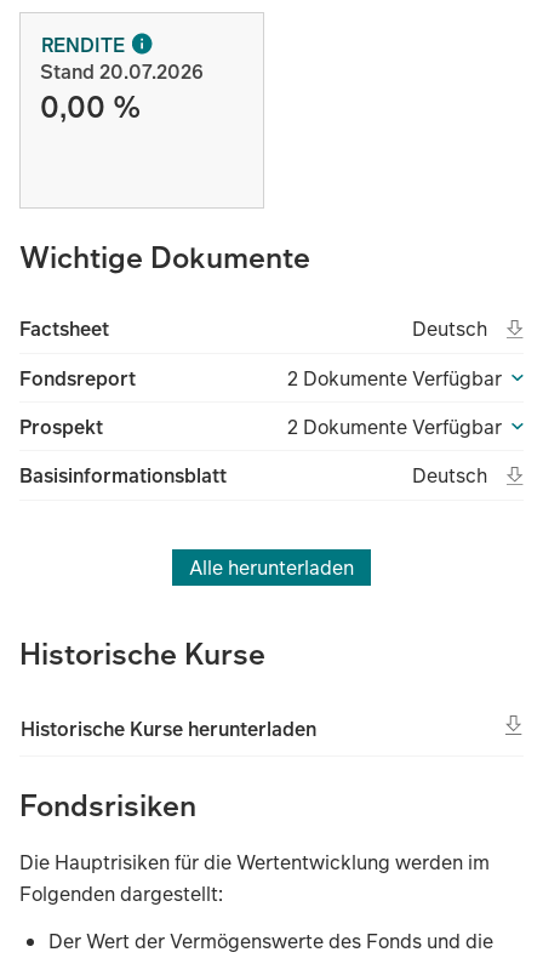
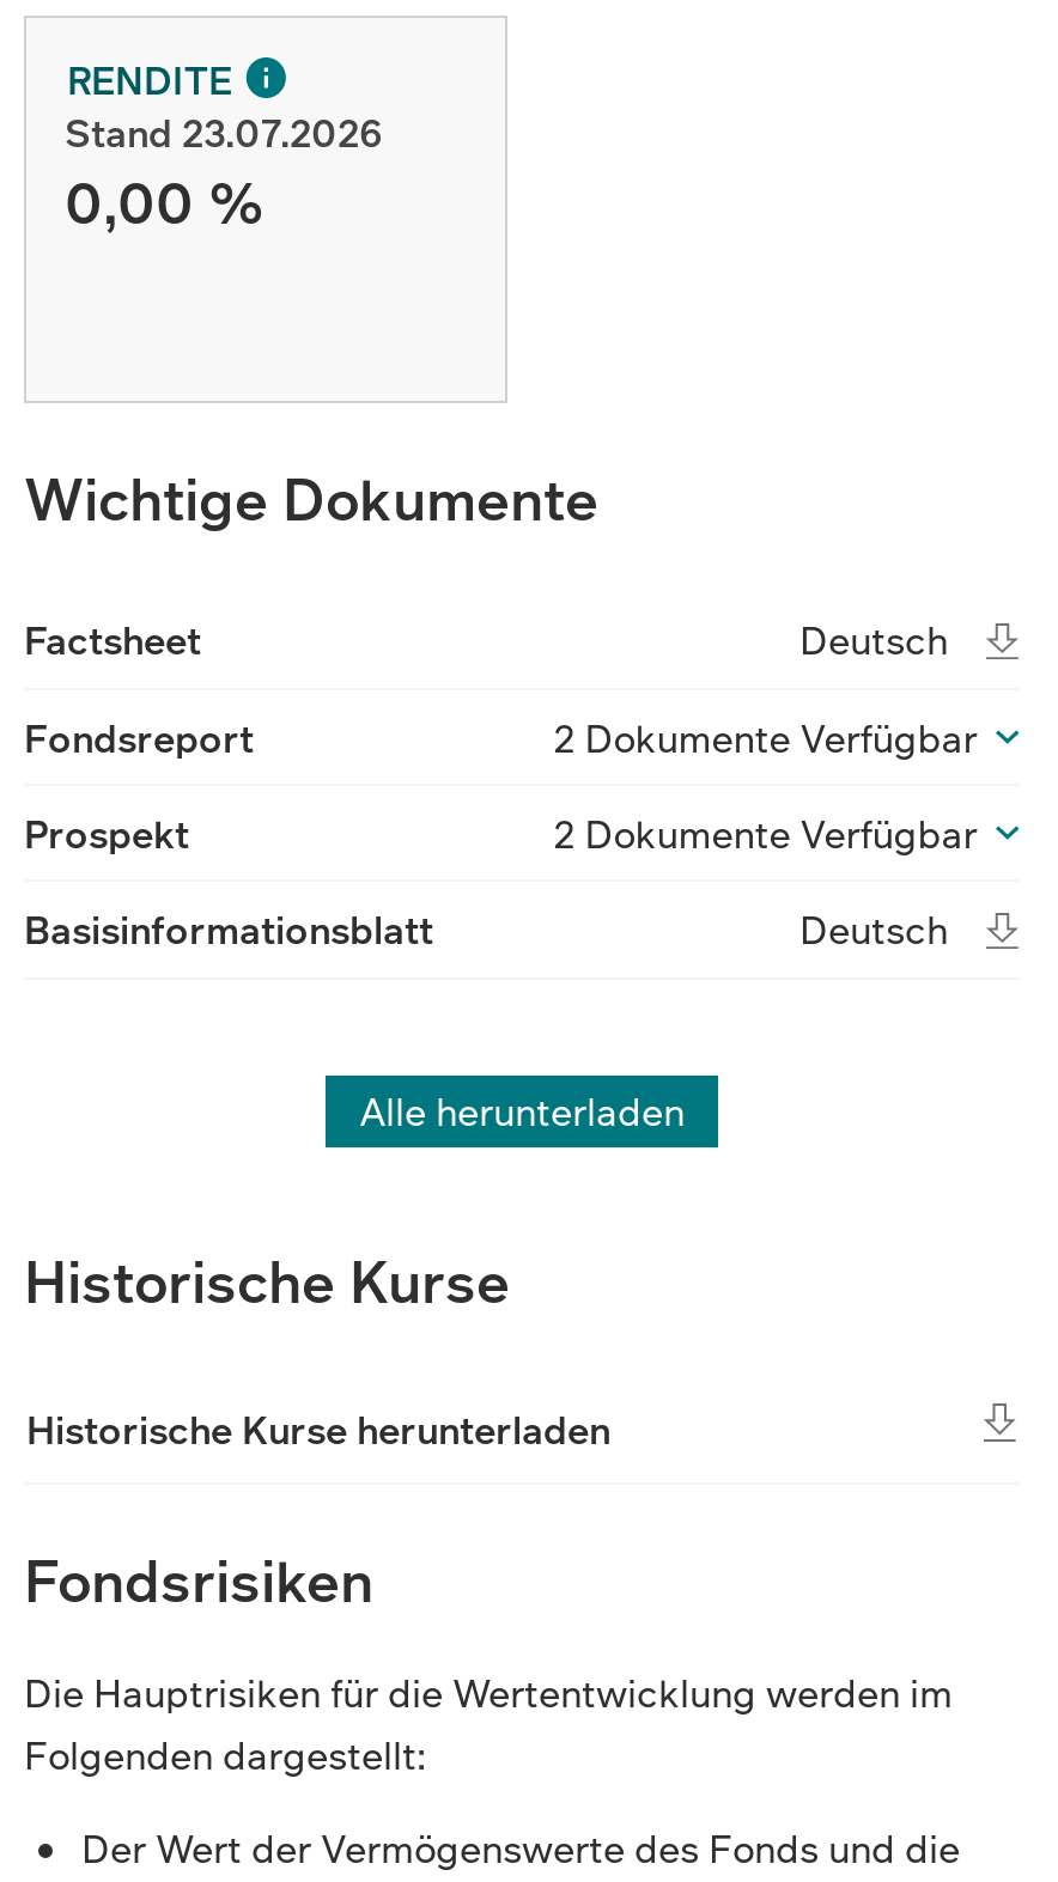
[40,58,204,85] Stand 20.07.2026 -> [65,106,383,159] Stand 23.07.2026

